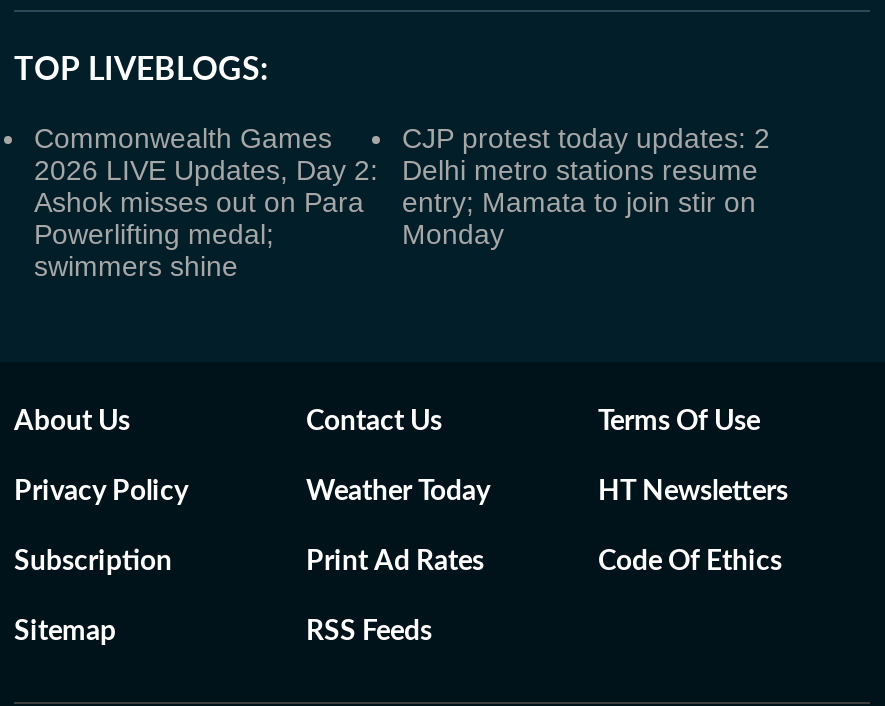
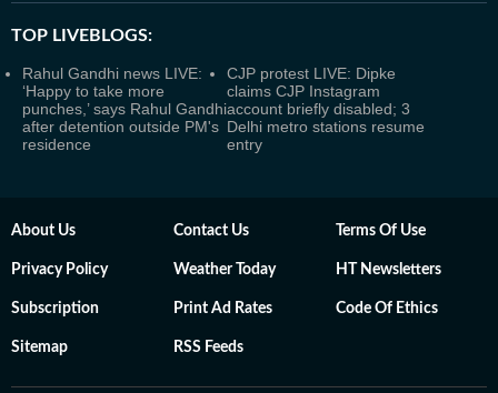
[34,121,378,281] Commonwealth Games | 2026 LIVE Updates, Day 2: | Ashok misses out on Para | Powerlifting medal; | swimmers shine -> [22,64,227,153] Rahul Gandhi news LIVE: | ‘Happy to take more | punches,’ says Rahul Gandhi | after detention outside PM's | residence
[402,121,770,153] CJP protest today updates: 2 -> [227,64,410,117] CJP protest LIVE: Dipke | claims CJP Instagram | account briefly disabled; 3
moved [402,153,758,185] -> [227,117,425,135]: Delhi metro stations resume
[402,185,756,249] entry; Mamata to join stir on | Monday -> [227,135,262,153] entry

